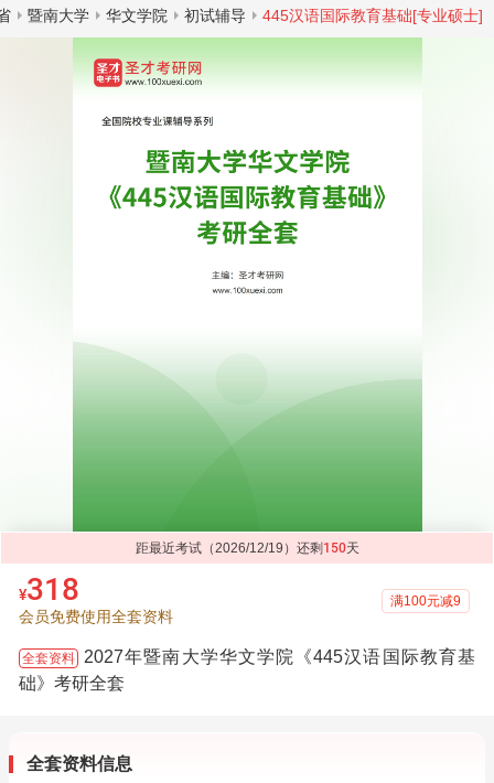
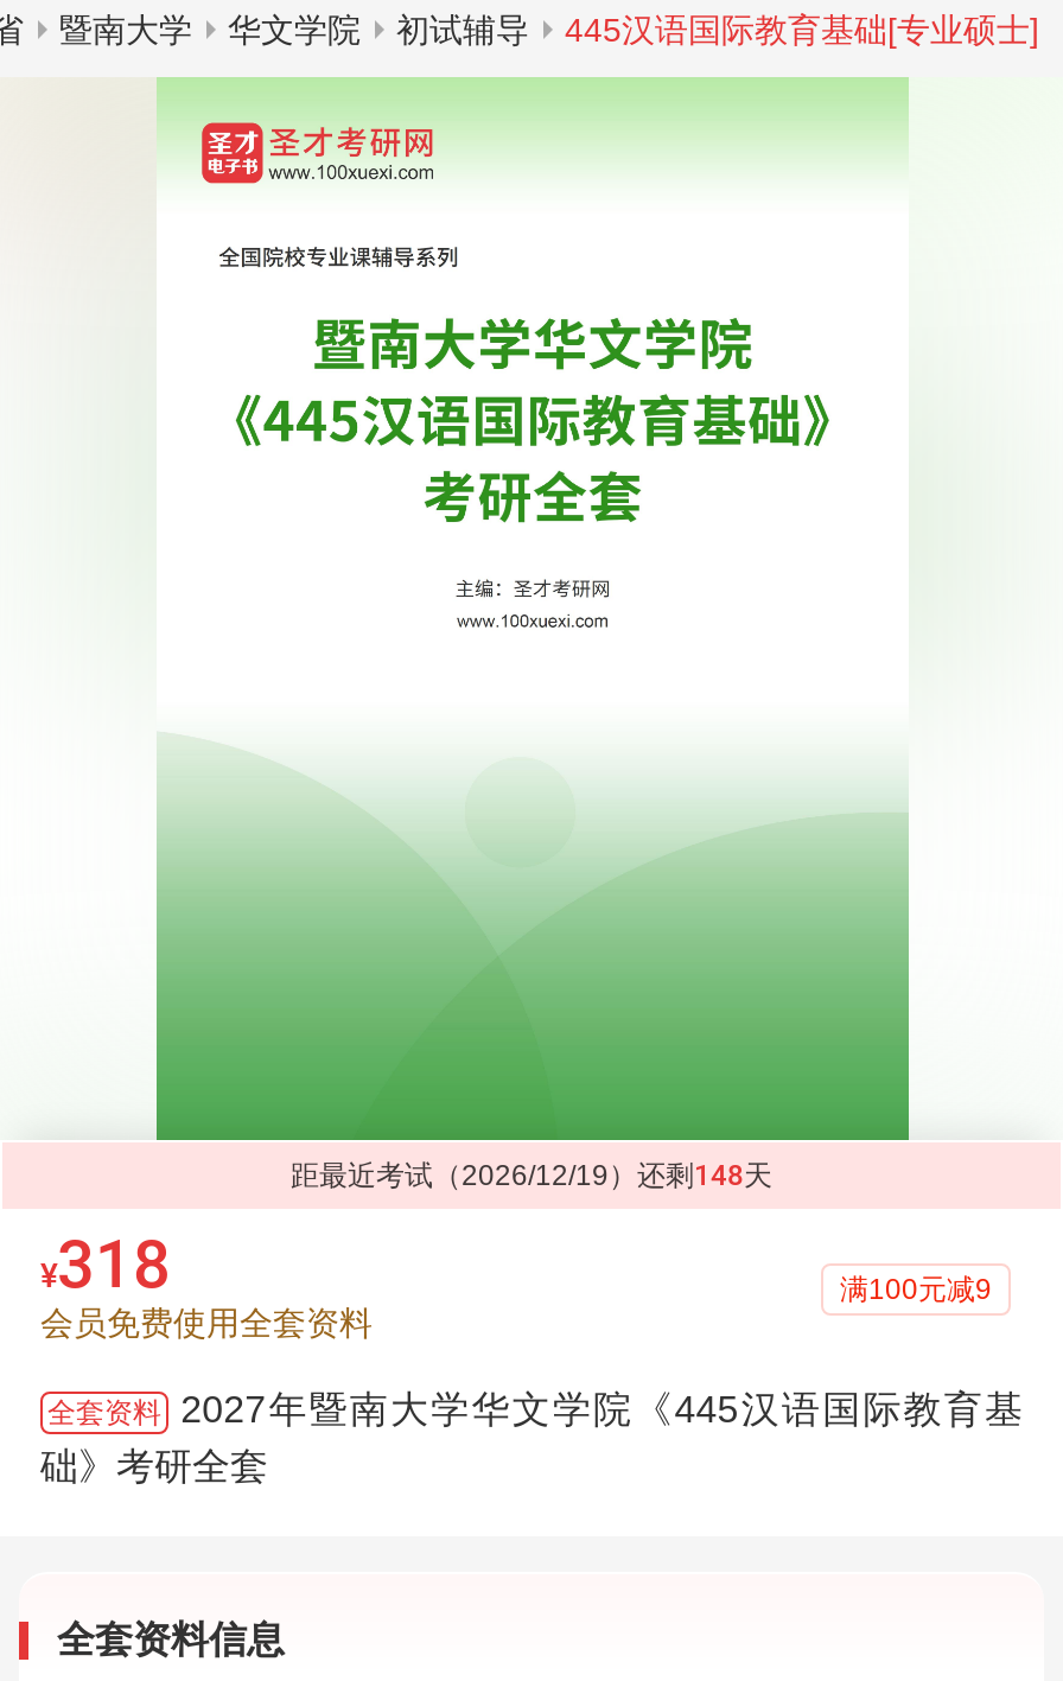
[135,540,359,556] 距最近考试（2026/12/19）还剩150天 -> [291,1159,772,1192] 距最近考试（2026/12/19）还剩148天

